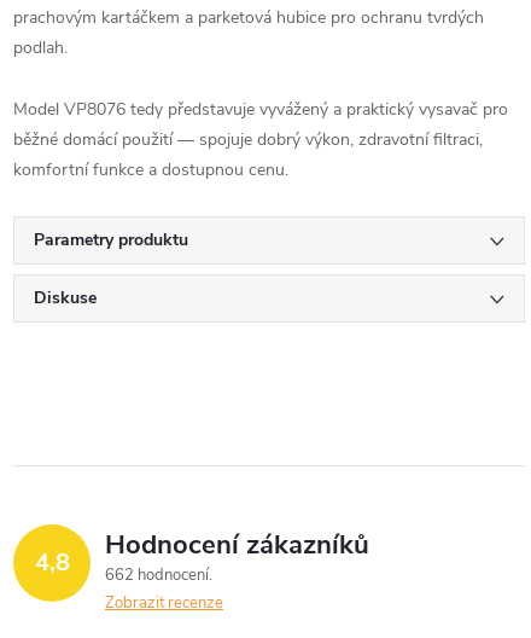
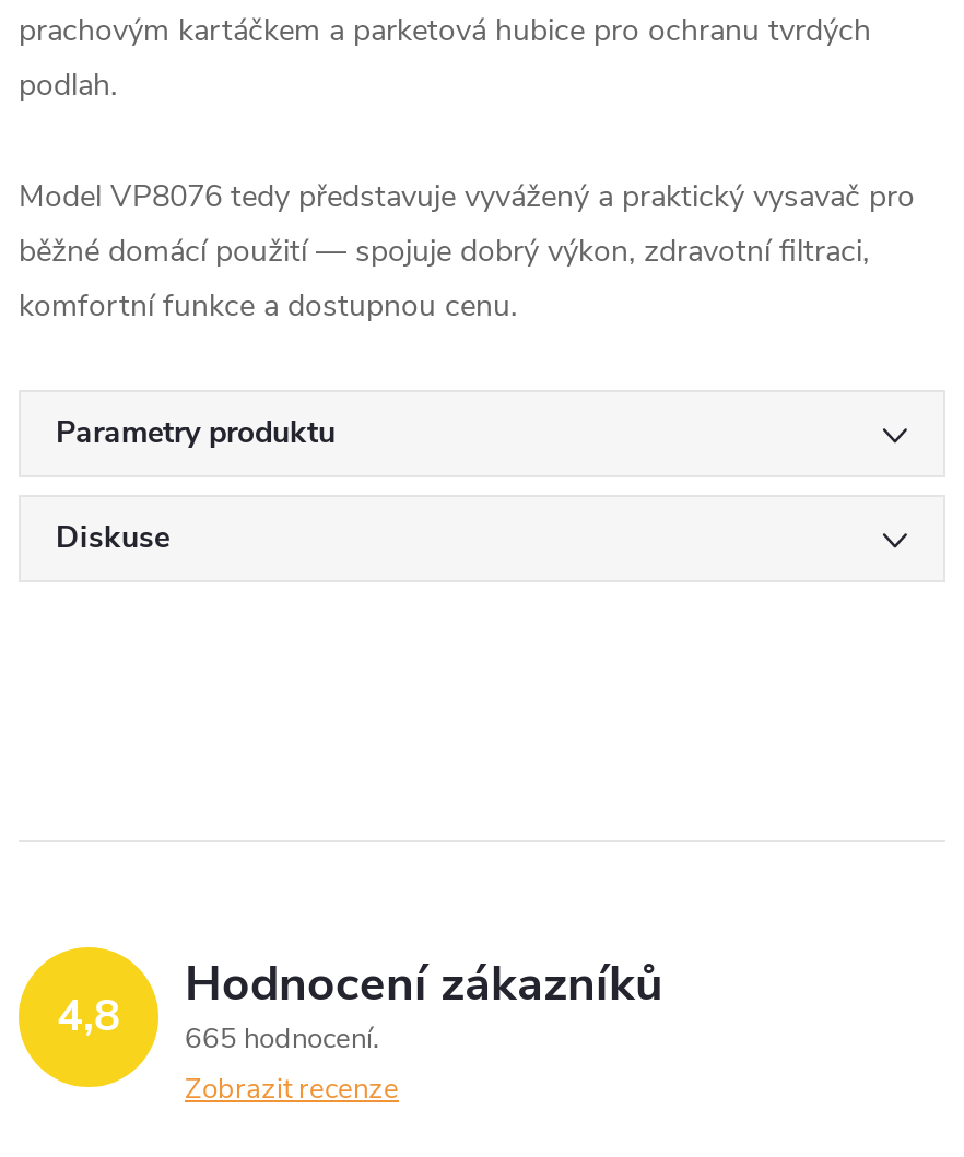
[34,526,369,586] 4,8 662 hodnocení Hodnocení zákazníků -> [57,951,663,1058] 4,8 665 hodnocení Hodnocení zákazníků

